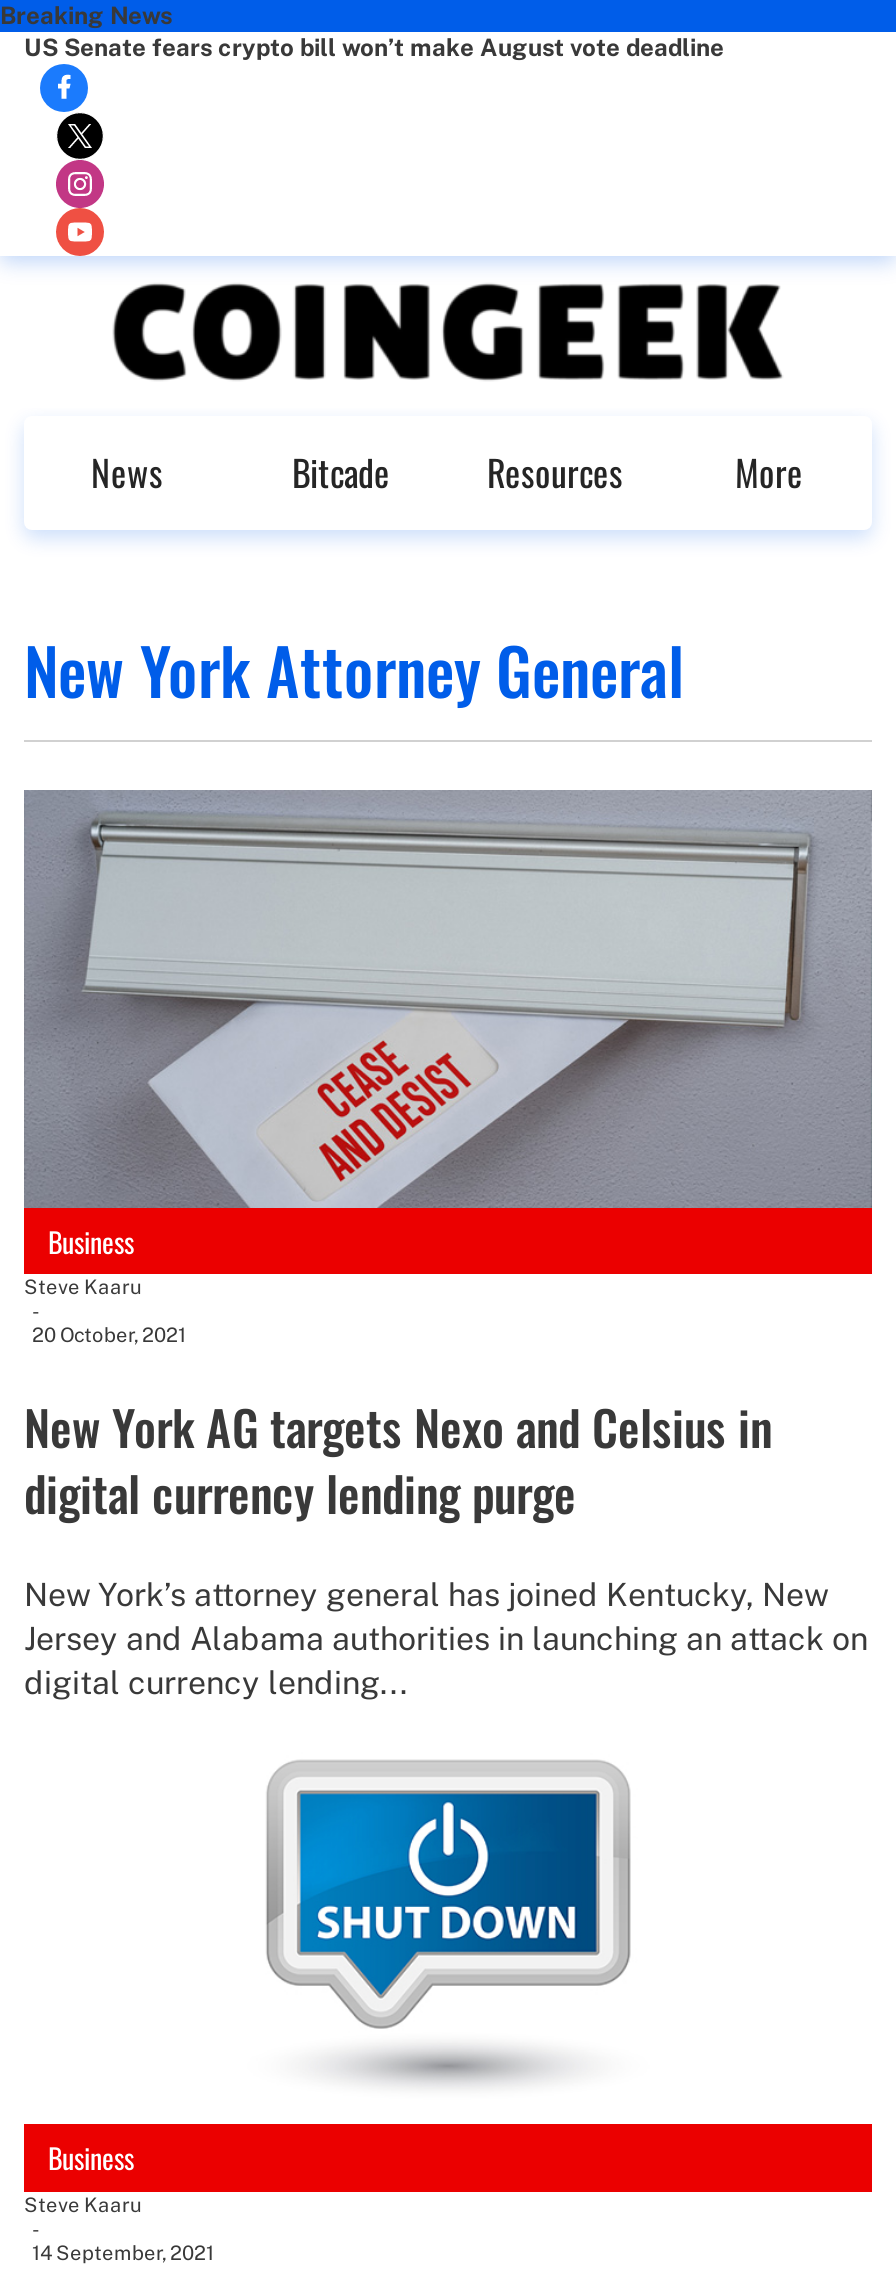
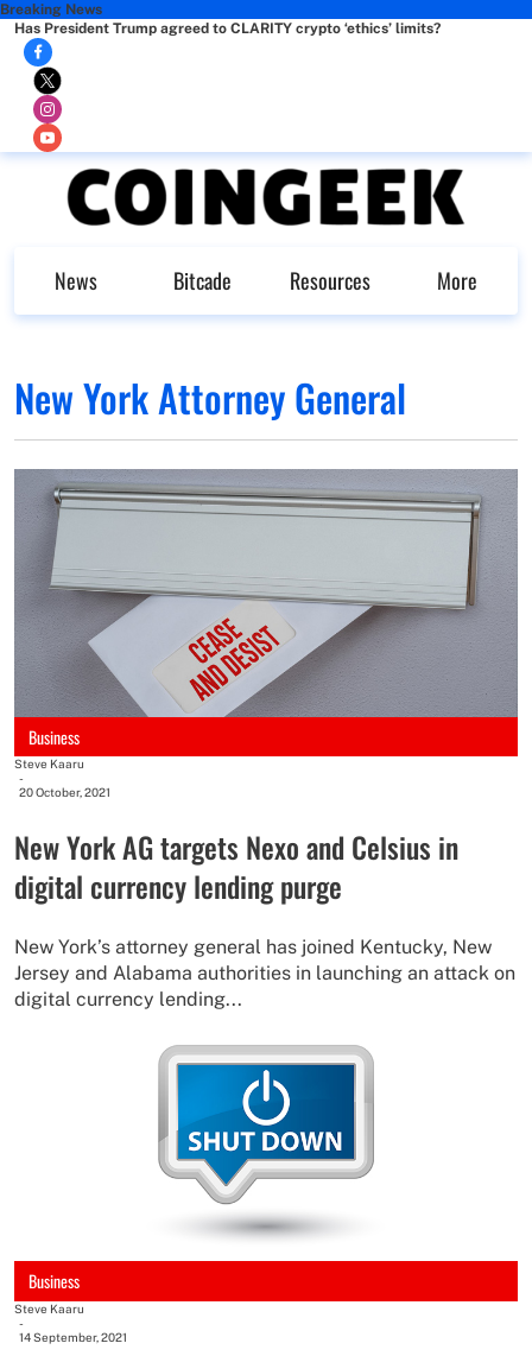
[24,34,724,62] US Senate fears crypto bill won’t make August vote deadline -> [14,20,441,37] Has President Trump agreed to CLARITY crypto ‘ethics’ limits?

